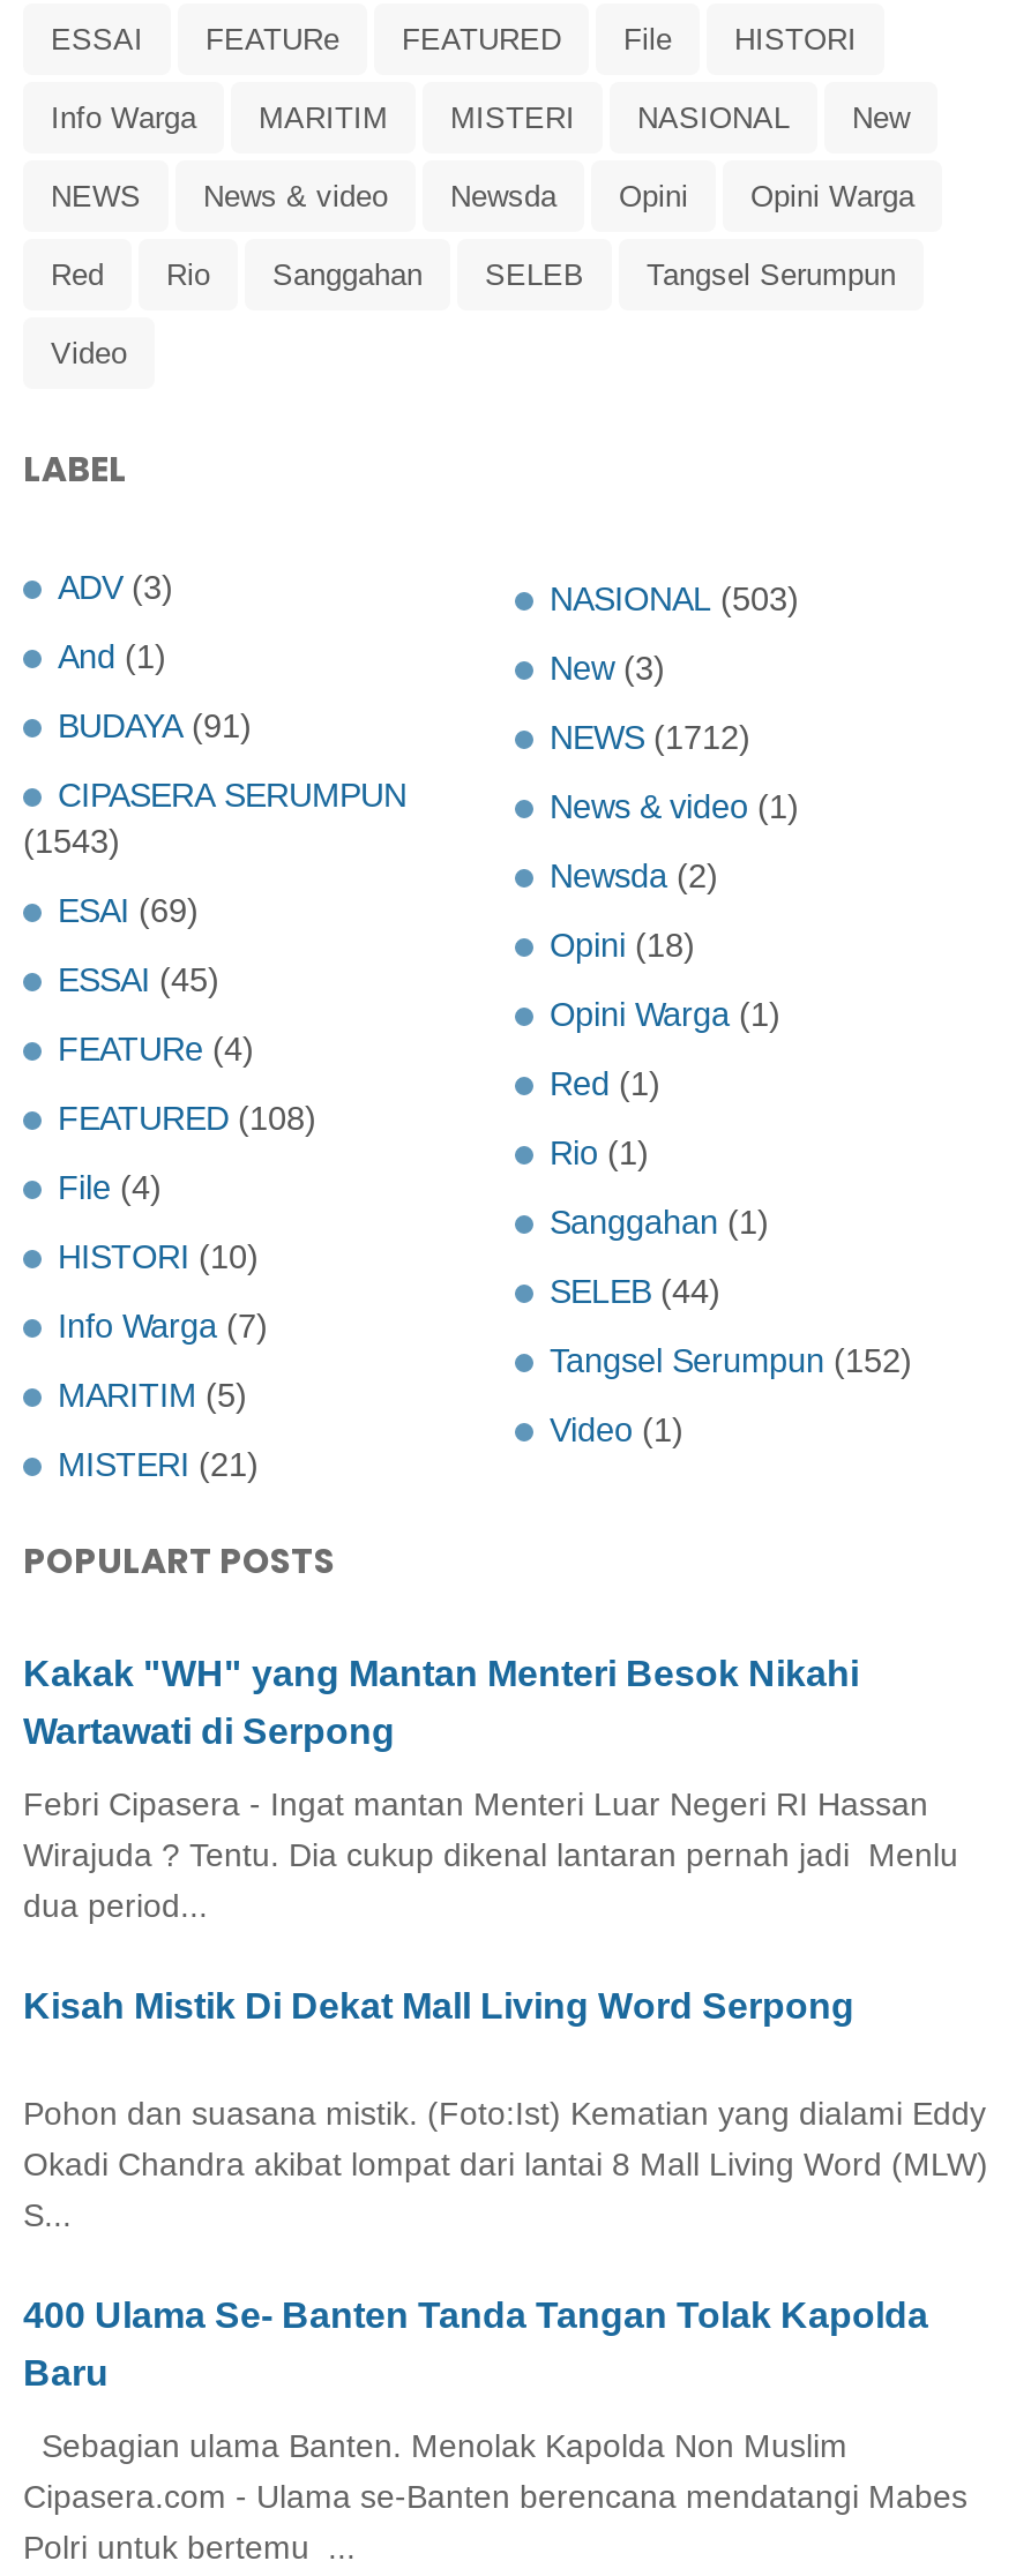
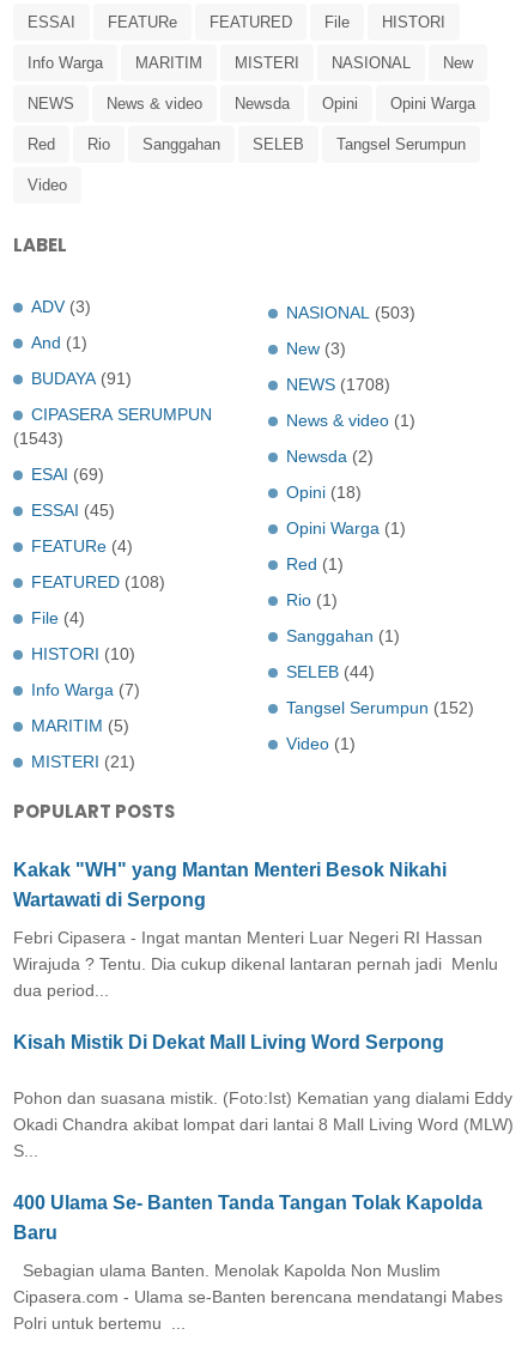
[550,719,750,756] NEWS (1712) -> [286,375,390,394] NEWS (1708)

